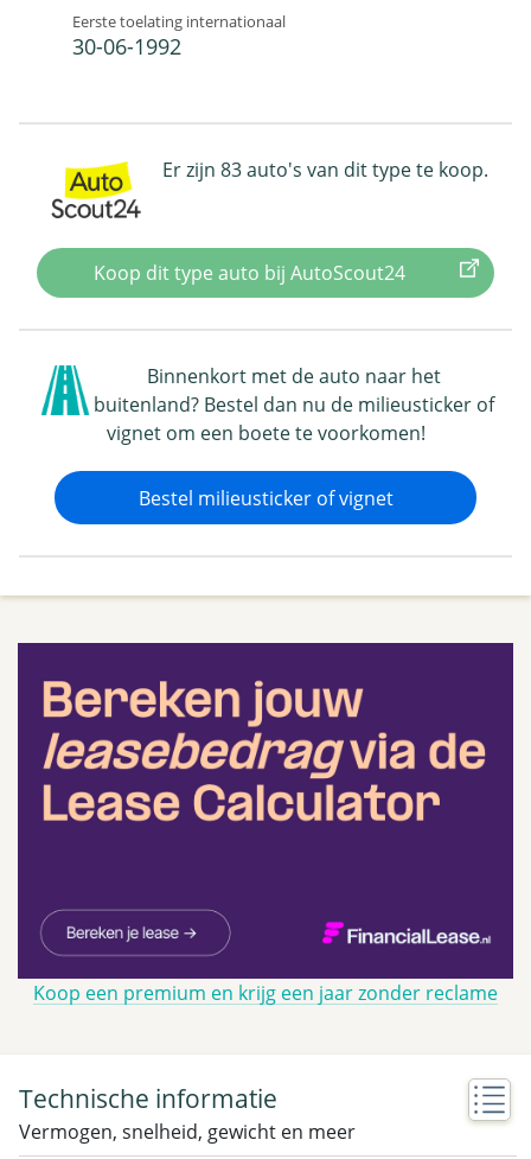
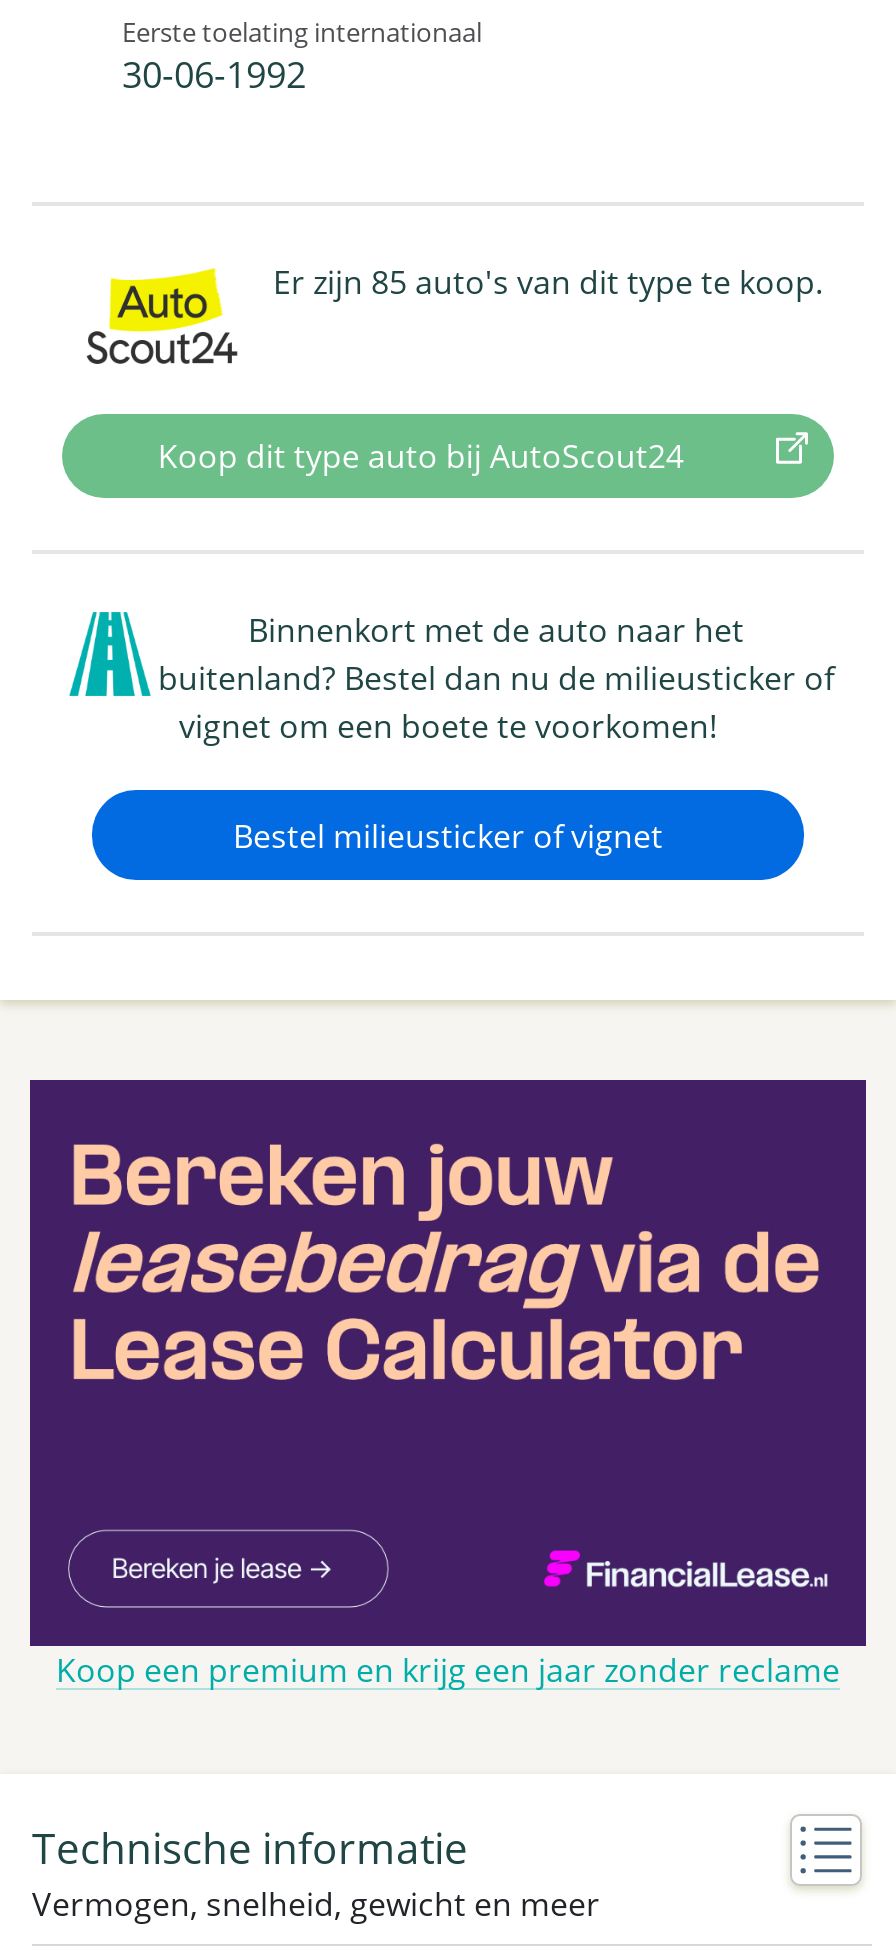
[162,156,488,182] Er zijn 83 auto's van dit type te koop. -> [273,260,823,304] Er zijn 85 auto's van dit type te koop.

